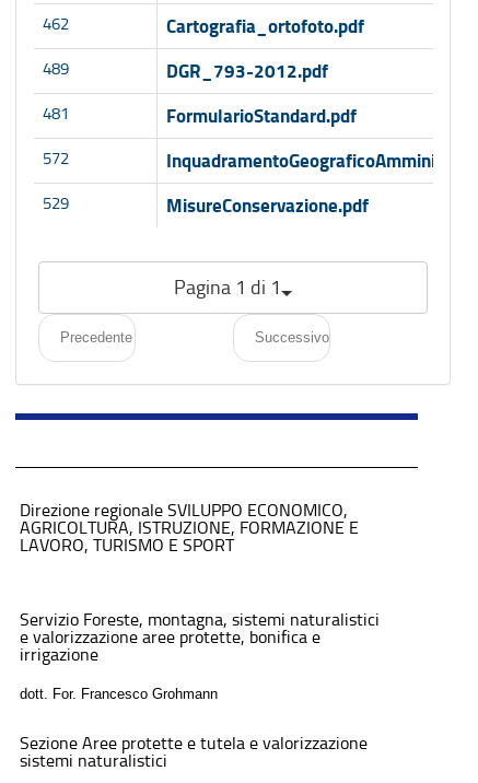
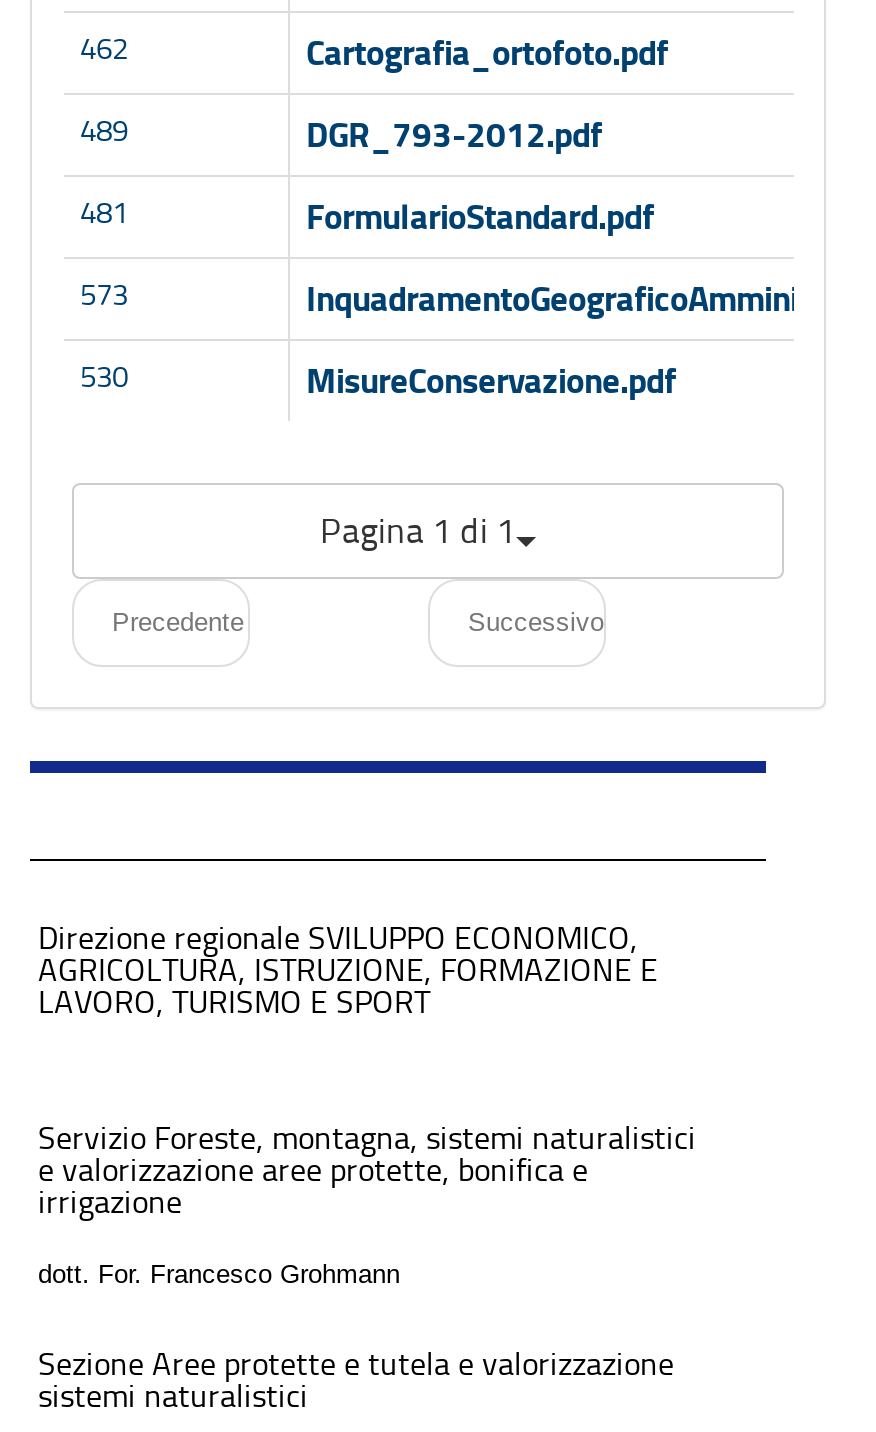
[43,148,69,168] 572 -> [80,276,128,312] 573
[43,193,69,213] 529 -> [80,358,128,394] 530

